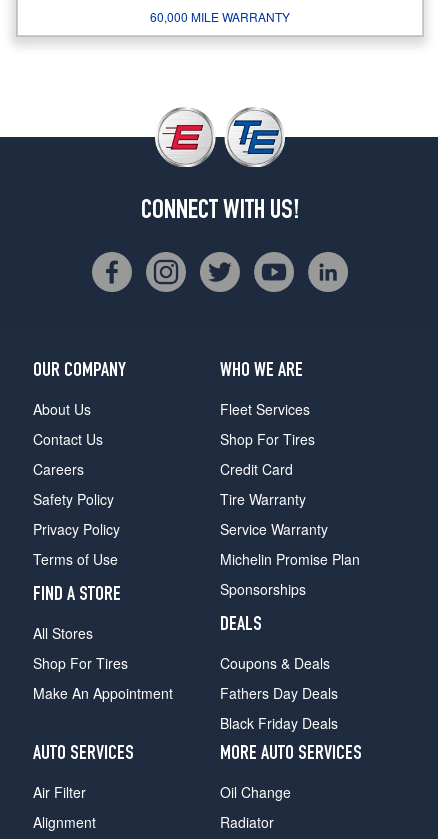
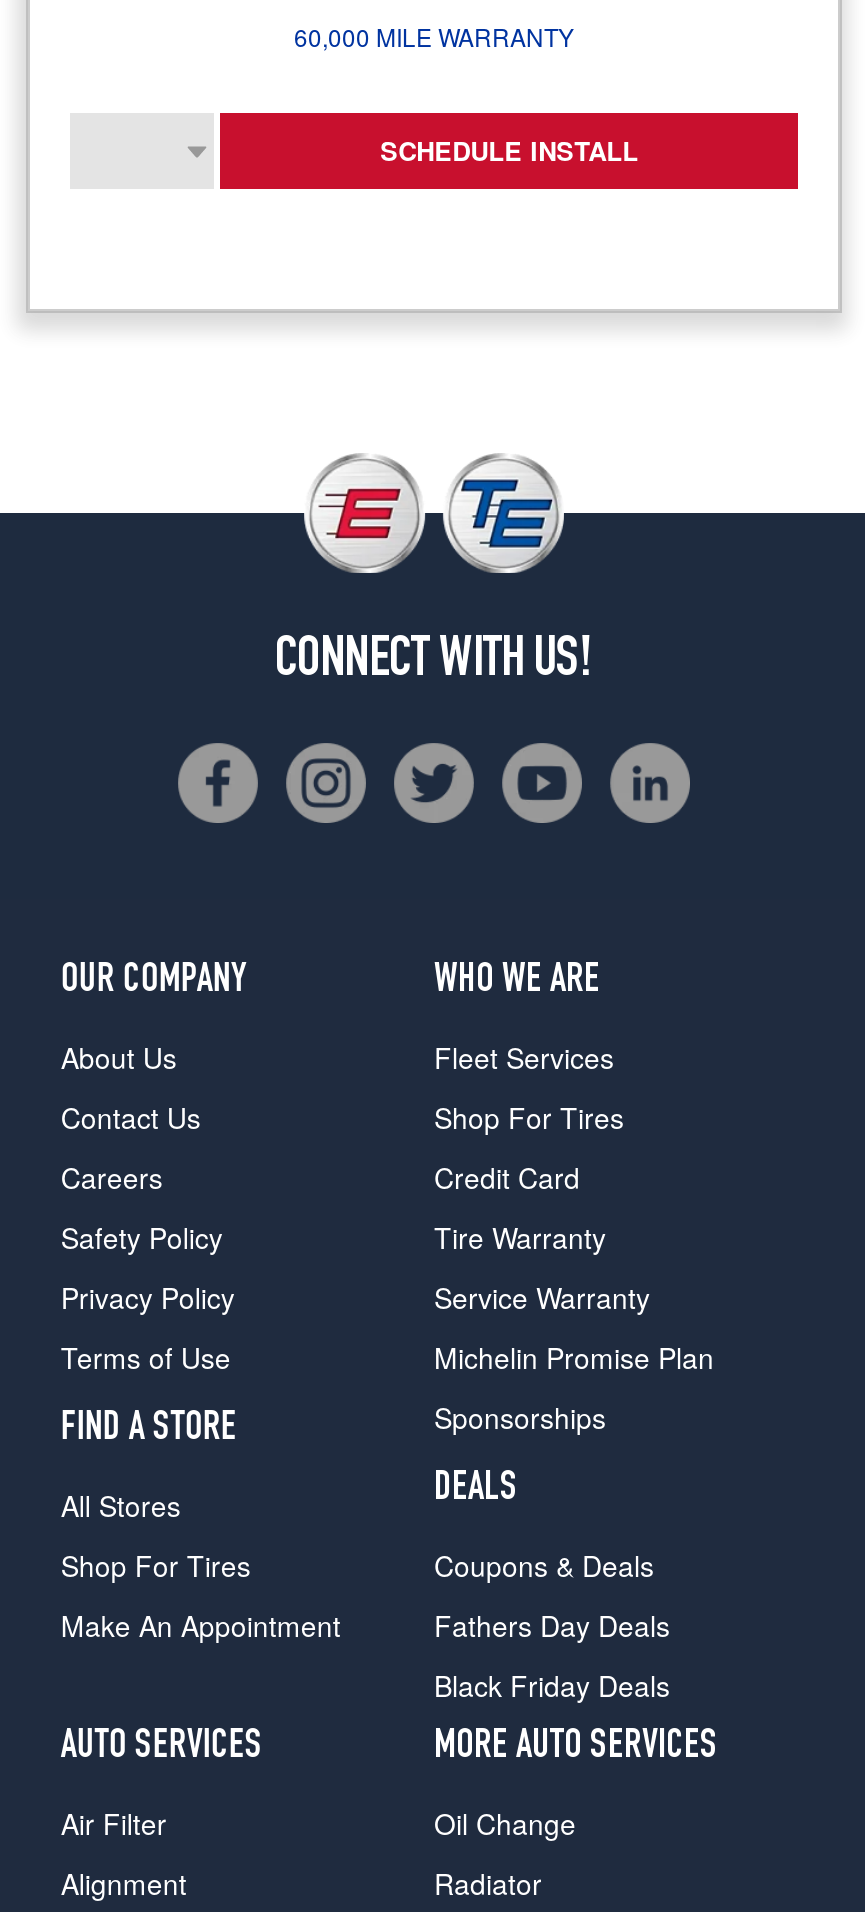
none -> [380,130,638,168] SCHEDULE INSTALL

